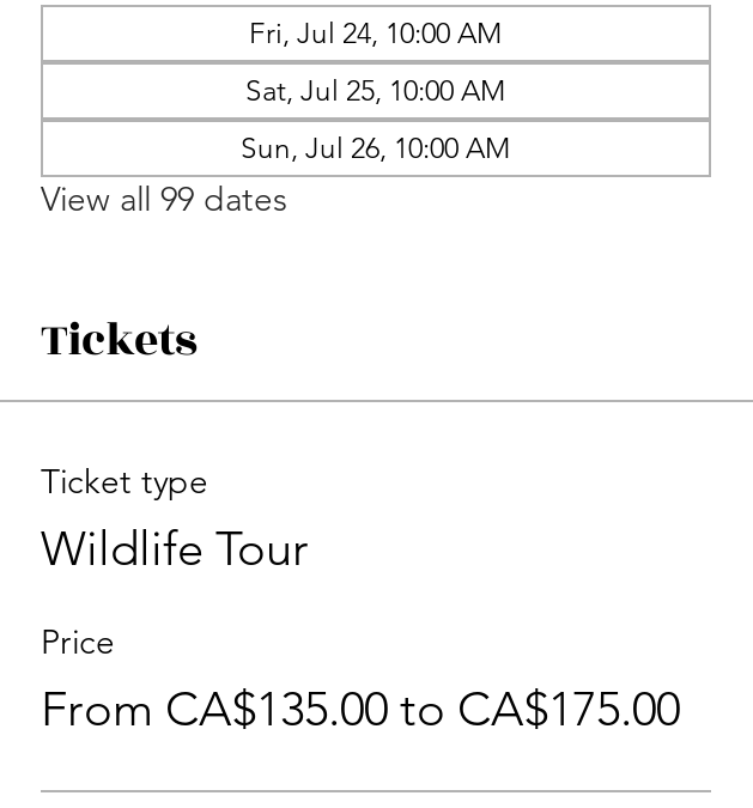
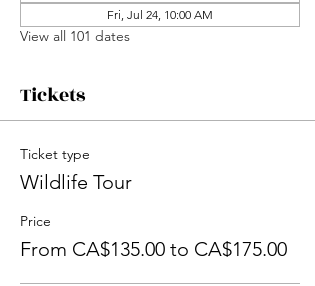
[41,72,511,220] Sat, Jul 25, 10:00 AM | Sun, Jul 26, 10:00 AM | View all 99 dates -> [20,27,130,45] View all 101 dates

